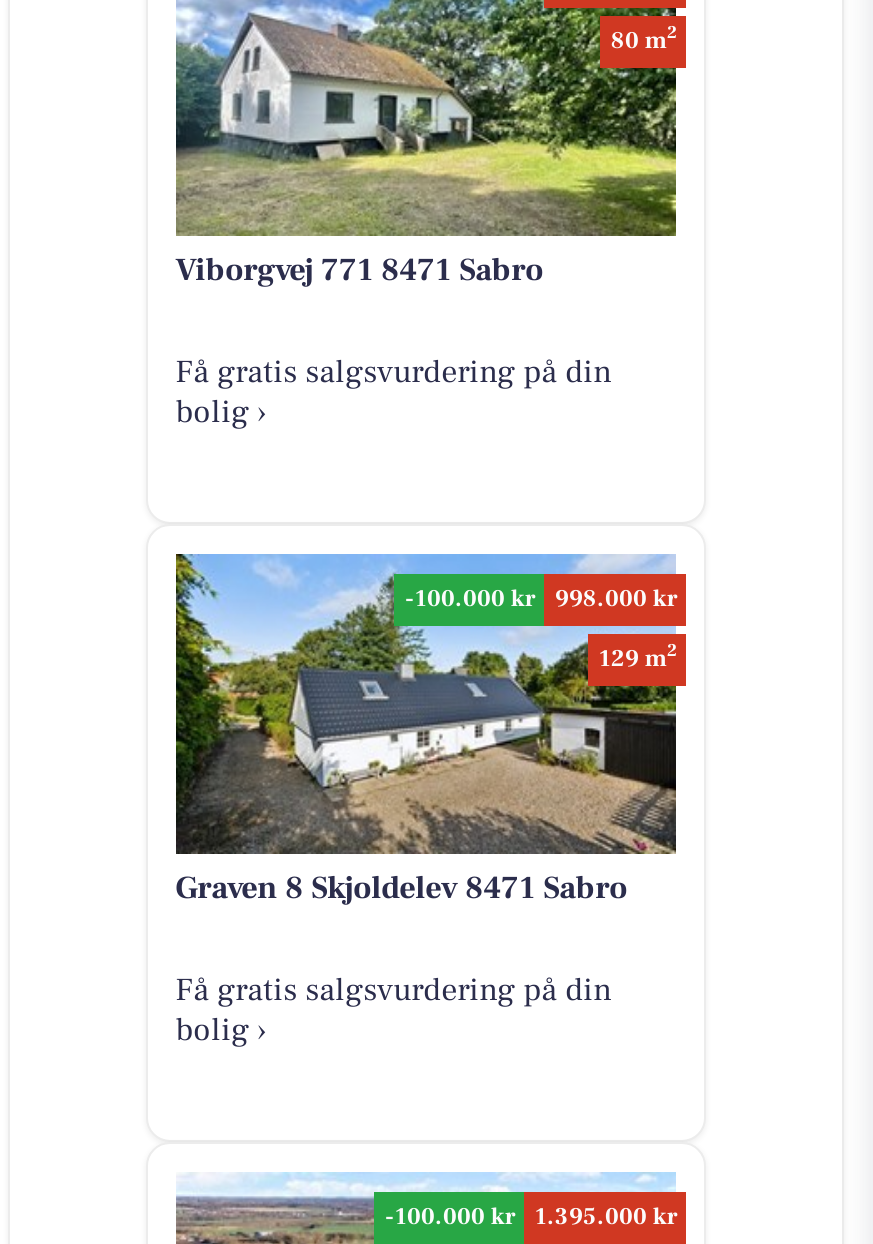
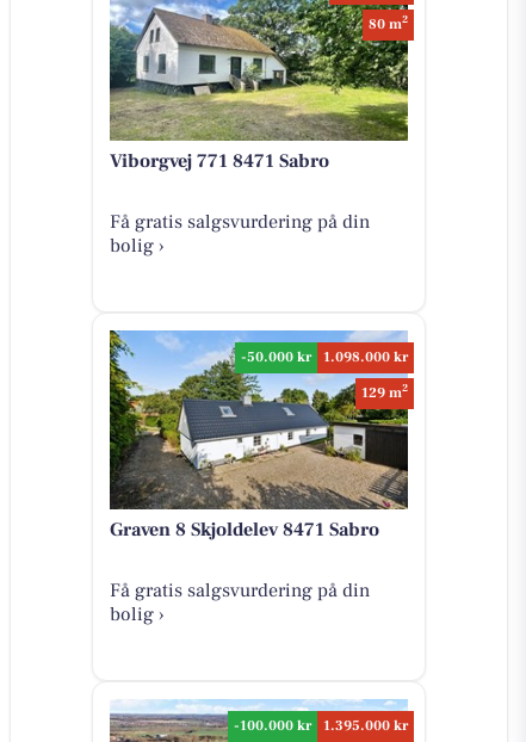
[405,583,535,613] -100.000 kr -> [241,348,312,366] -50.000 kr
[555,583,677,613] 998.000 kr -> [324,348,408,366] 1.098.000 kr

